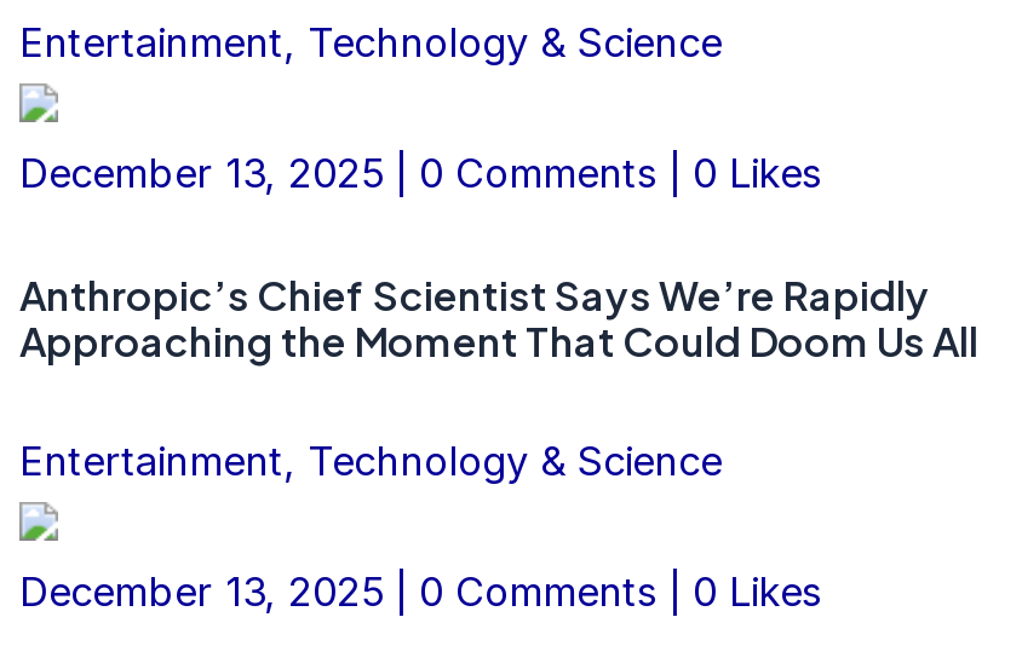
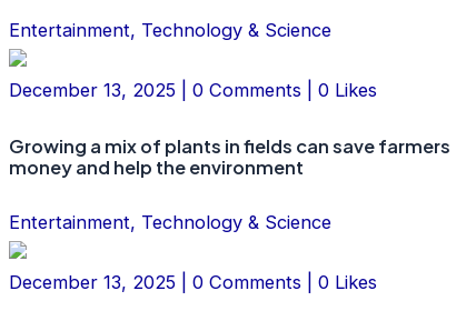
[19,270,978,367] Anthropic’s Chief Scientist Says We’re Rapidly | Approaching the Moment That Could Doom Us All -> [9,134,450,179] Growing a mix of plants in fields can save farmers | money and help the environment

